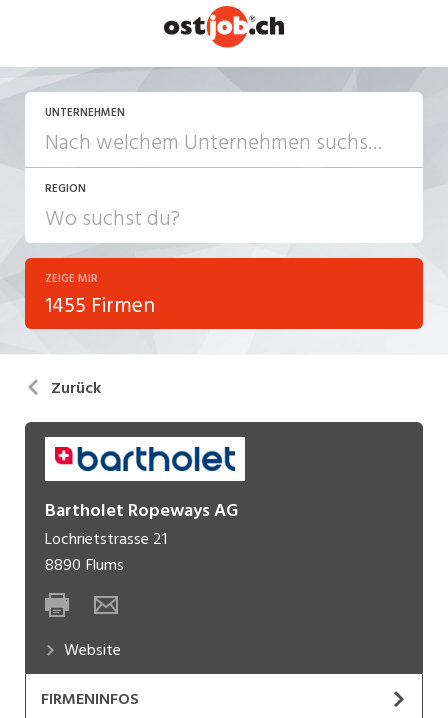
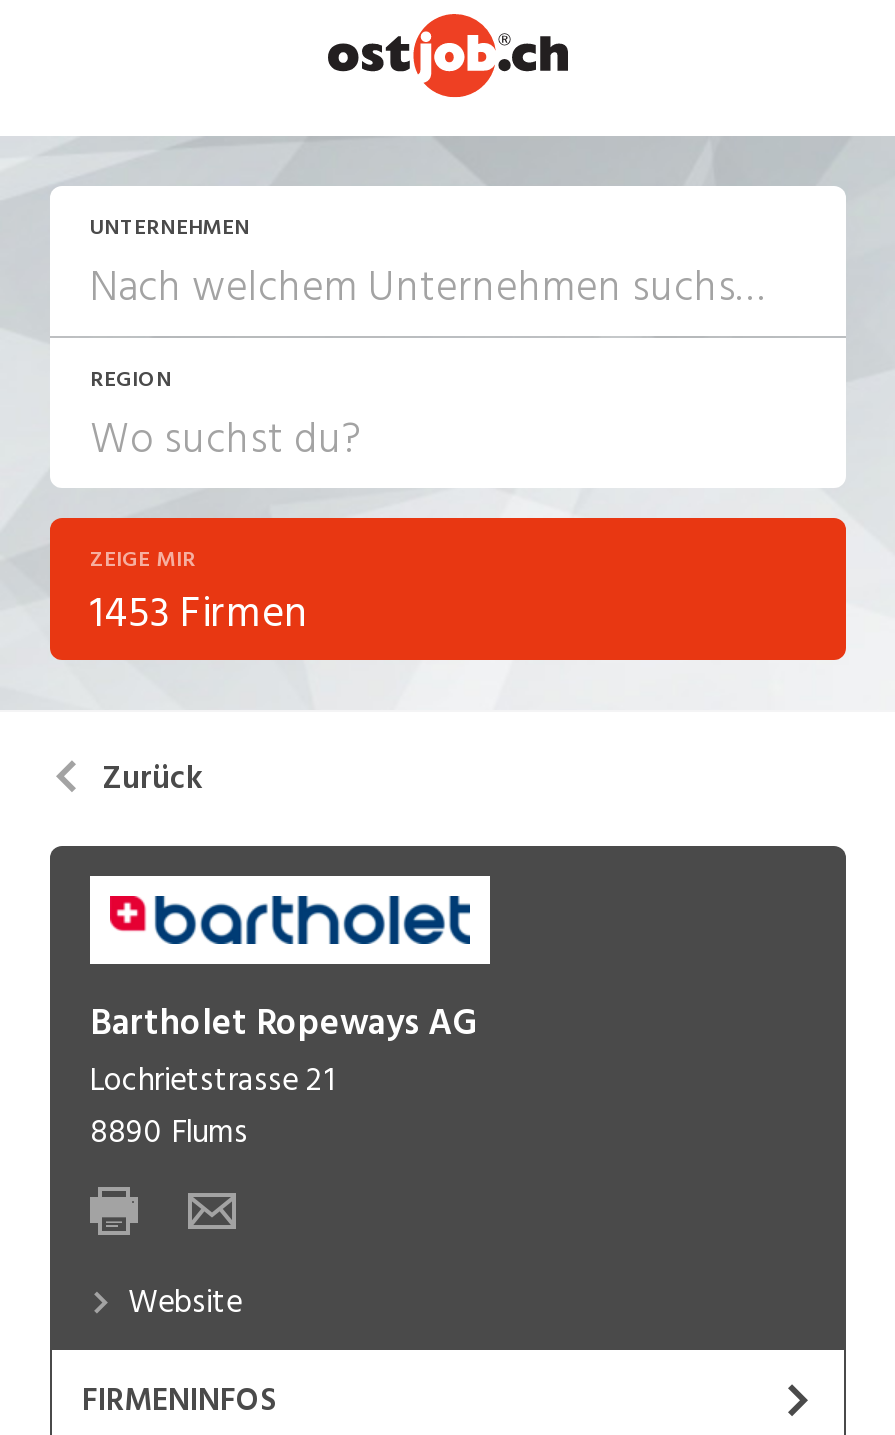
[45,289,155,323] 1455 Firmen -> [90,580,308,648] 1453 Firmen

